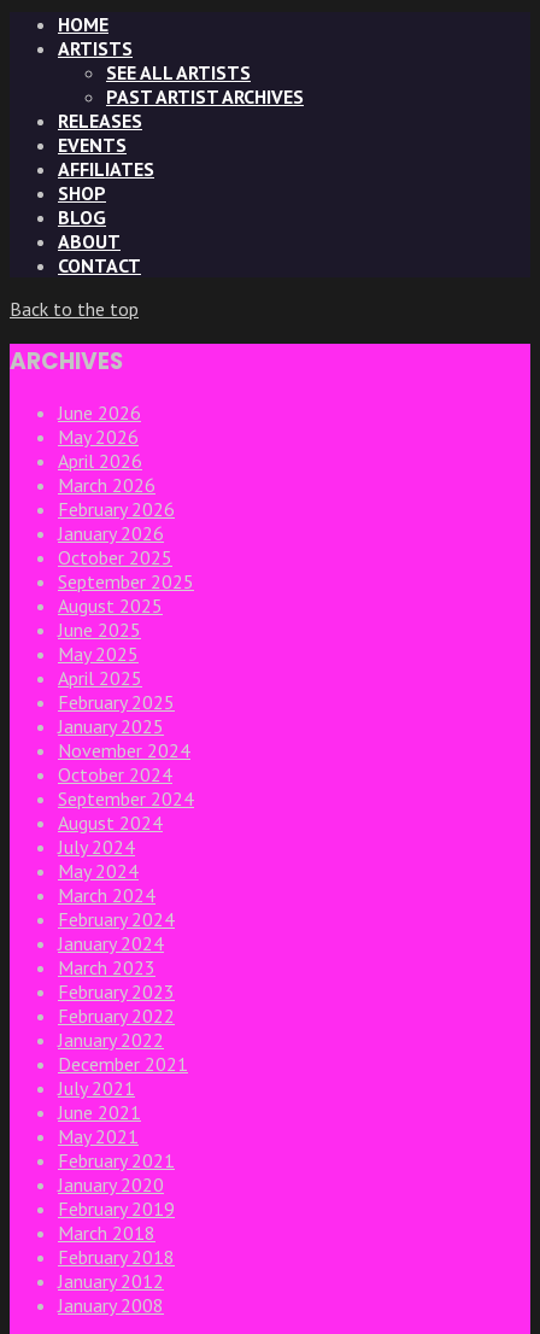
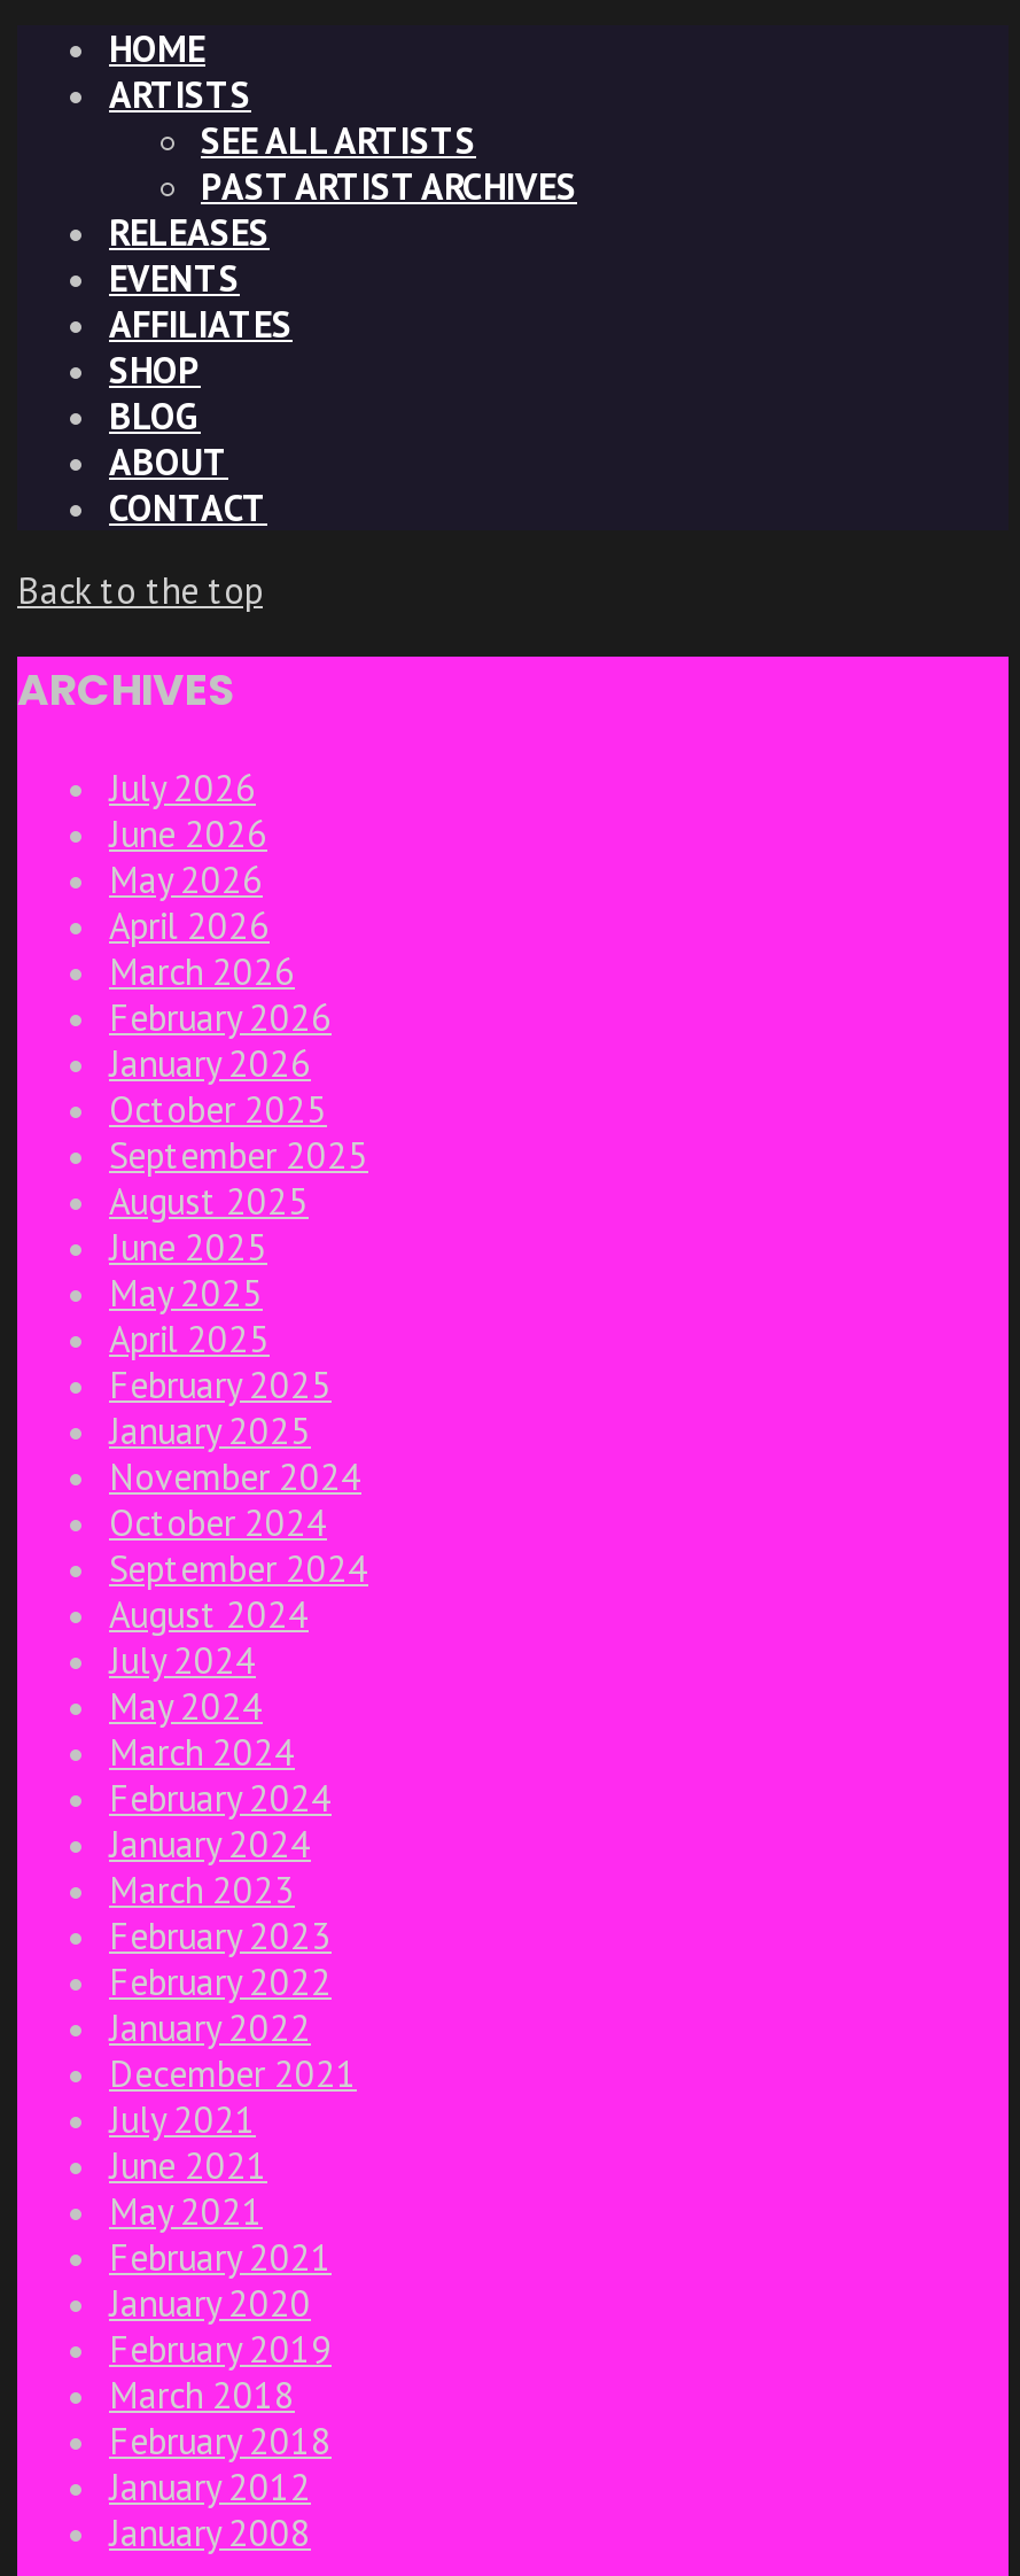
none -> [109,765,256,811] July 2026

